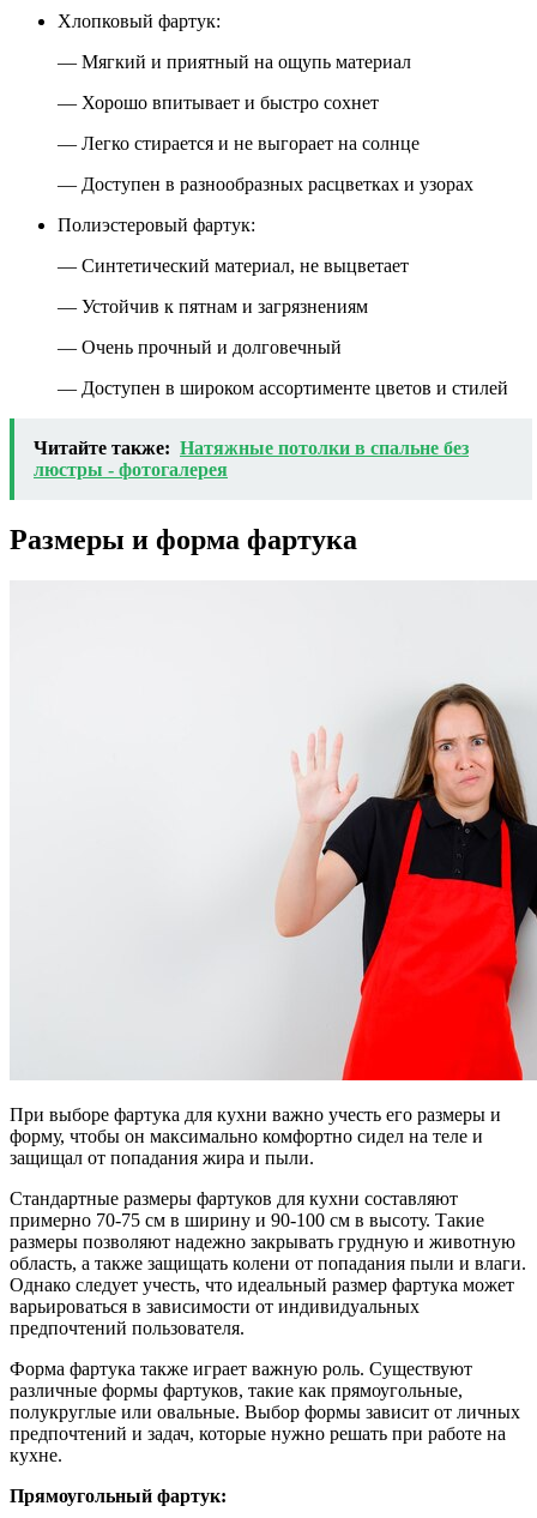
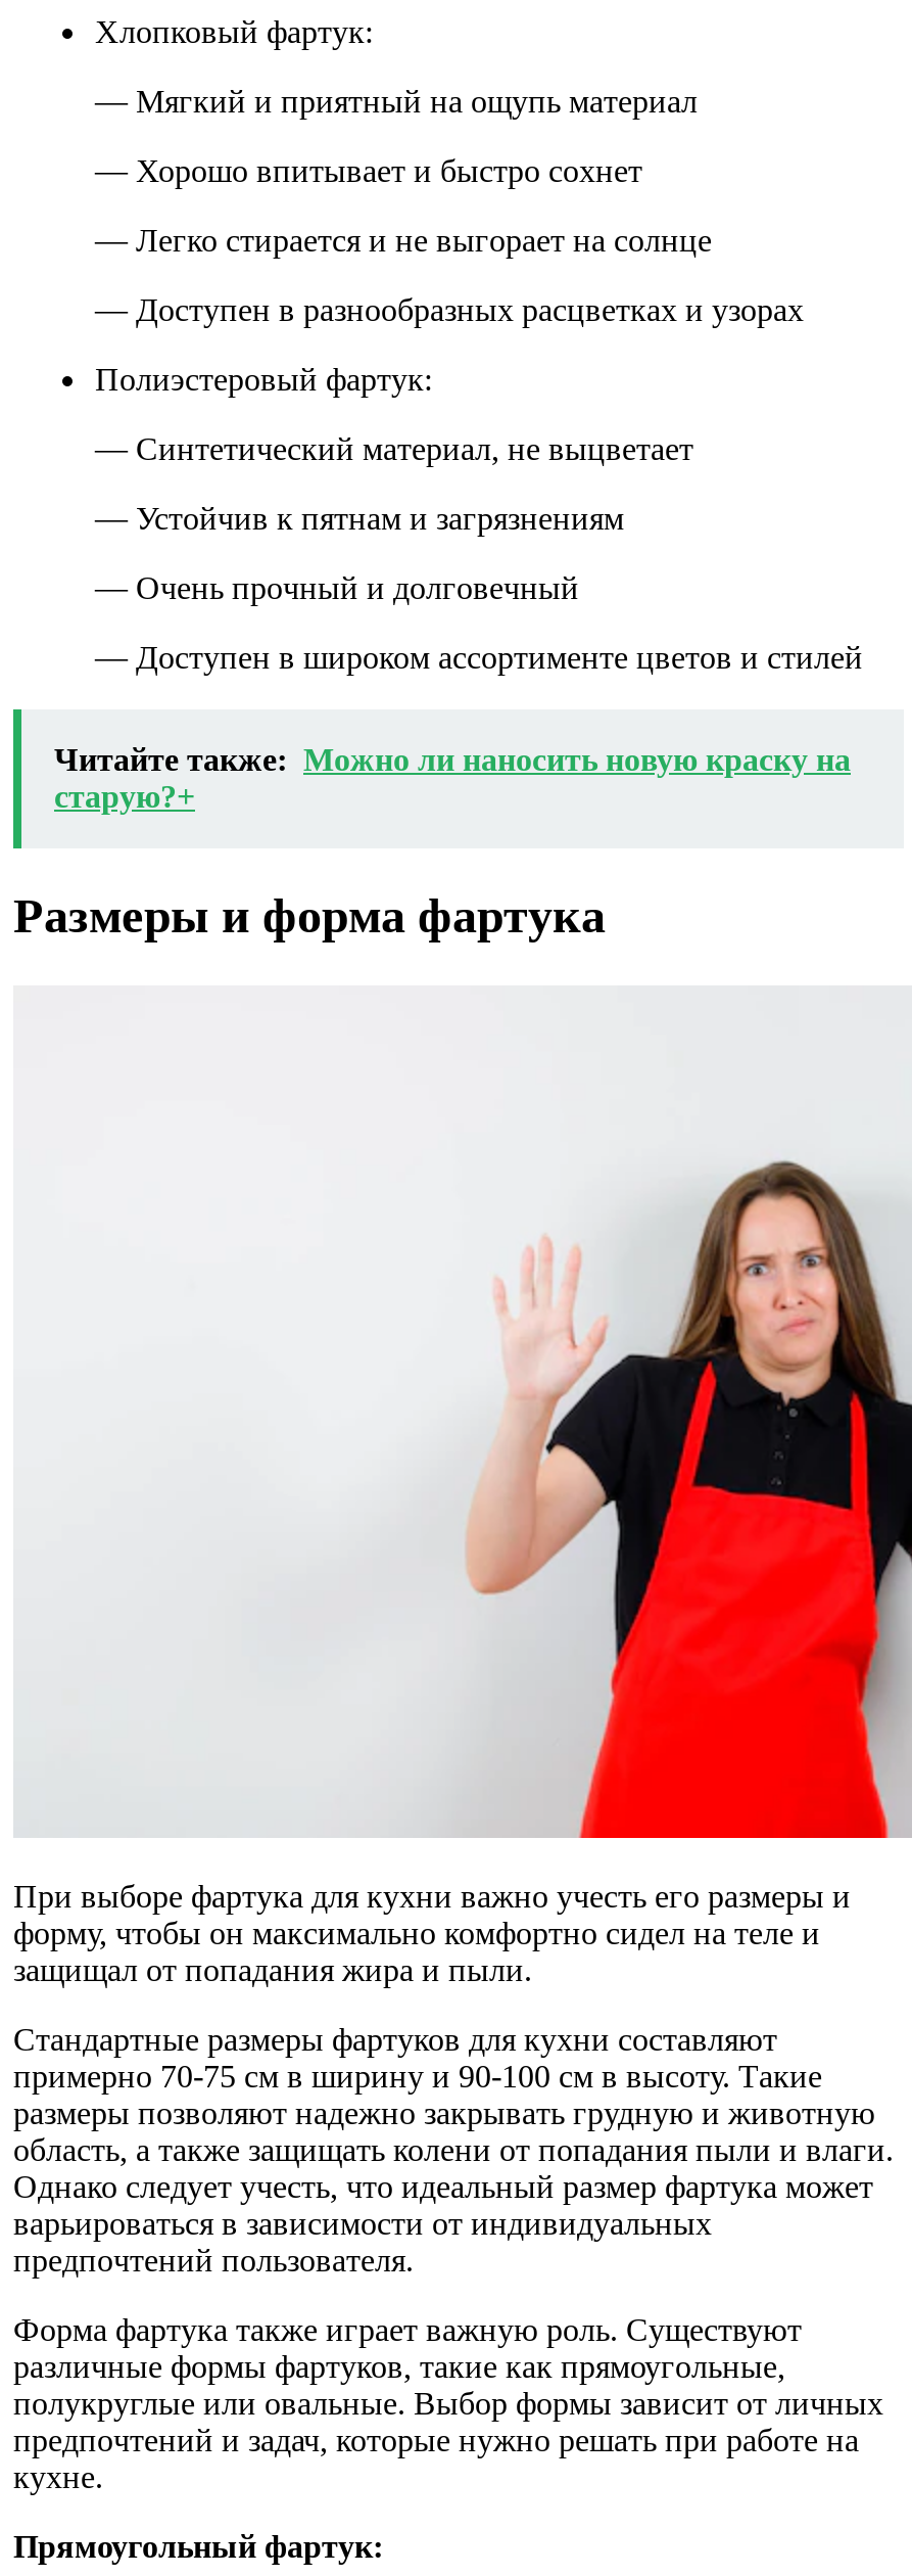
[34,438,469,480] Читайте также: Натяжные потолки в спальне без | люстры - фотогалерея -> [54,742,851,813] Читайте также: Можно ли наносить новую краску на | старую?+

